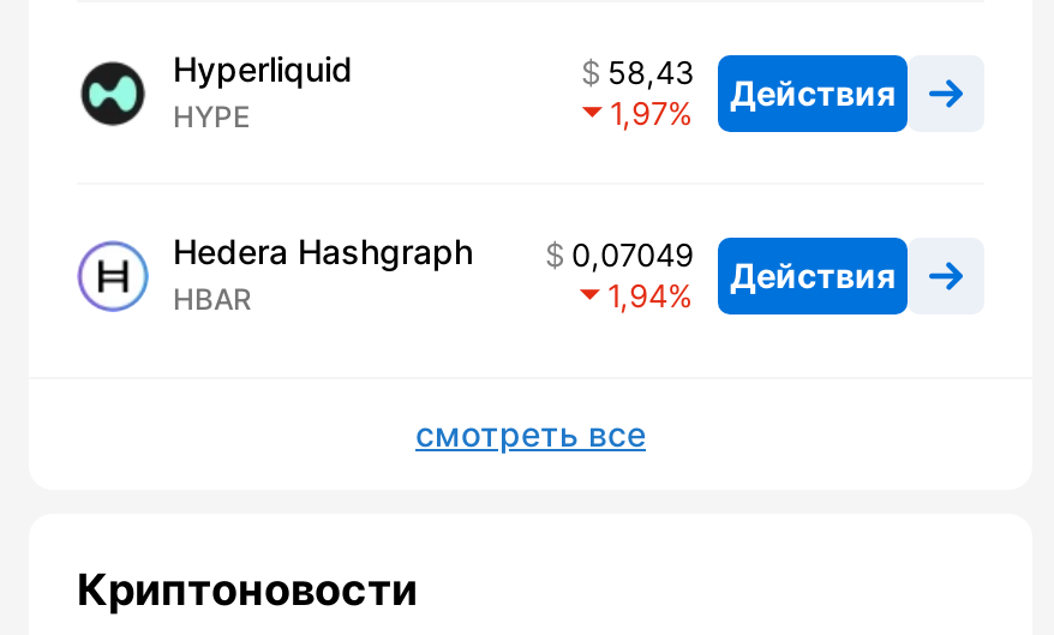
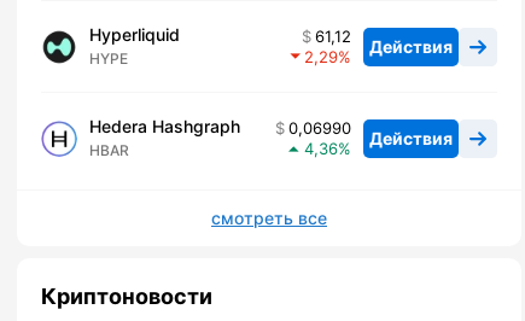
[607,54,896,113] 58,43 Действия -> [315,27,453,57] 61,12 Действия
[610,95,667,133] 1,97 -> [304,48,338,67] 2,29
[571,236,896,295] 0,07049 Действия -> [288,119,453,148] 0,06990 Действия
[607,277,667,315] 1,94 -> [304,139,338,159] 4,36

